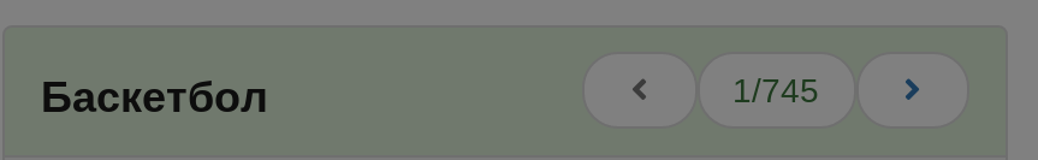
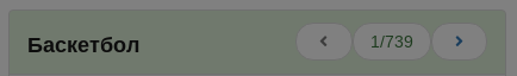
[732,71,819,109] 1/745 -> [370,32,413,51] 1/739

